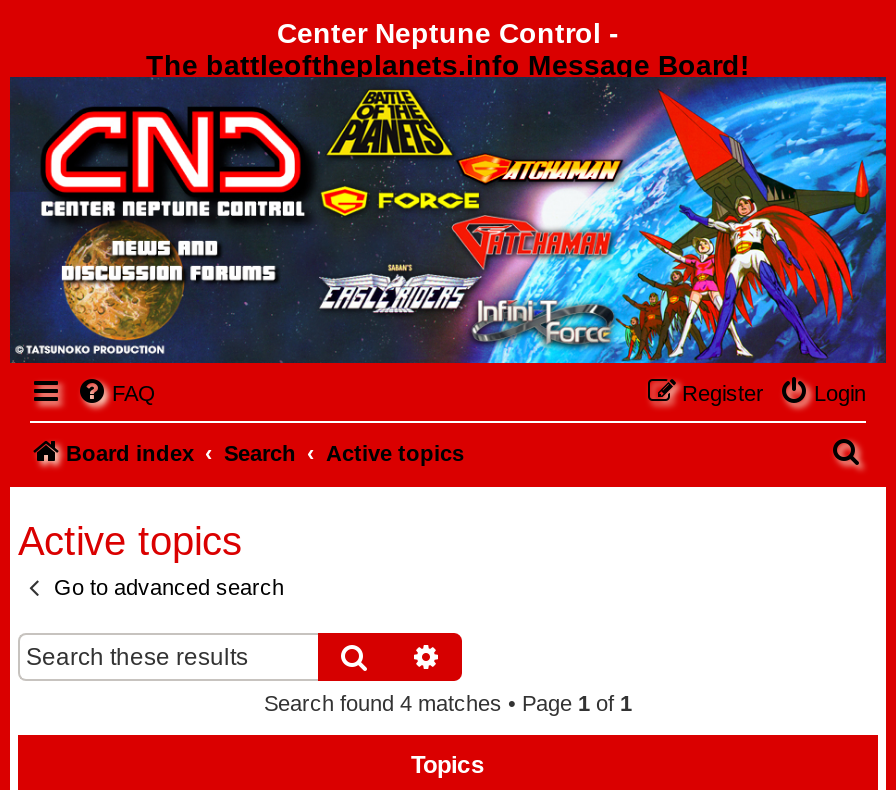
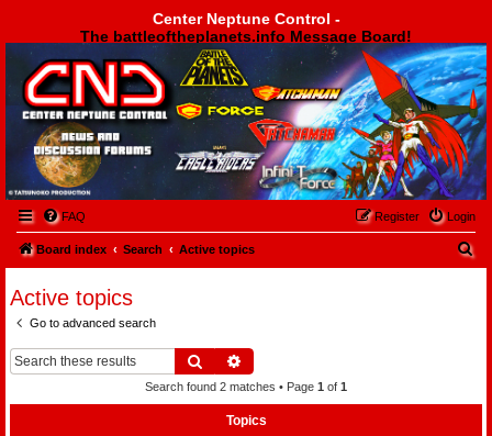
[264,692,632,716] Search found 4 matches • Page 1 of 1 -> [145,380,347,394] Search found 2 matches • Page 1 of 1

